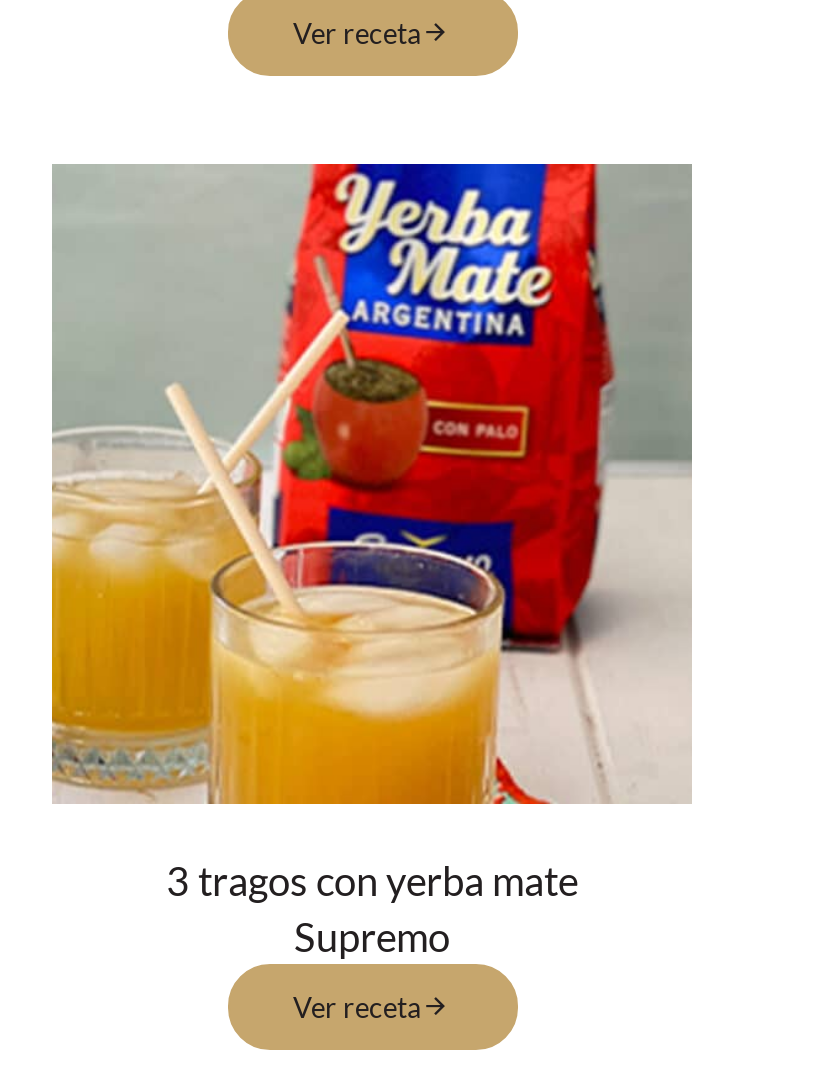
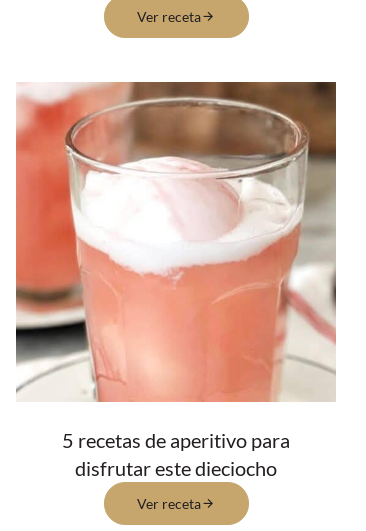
[50,162,692,960] [image] | 3 tragos con yerba mate | Supremo -> [15,81,337,480] [image] | 5 recetas de aperitivo para | disfrutar este dieciocho

